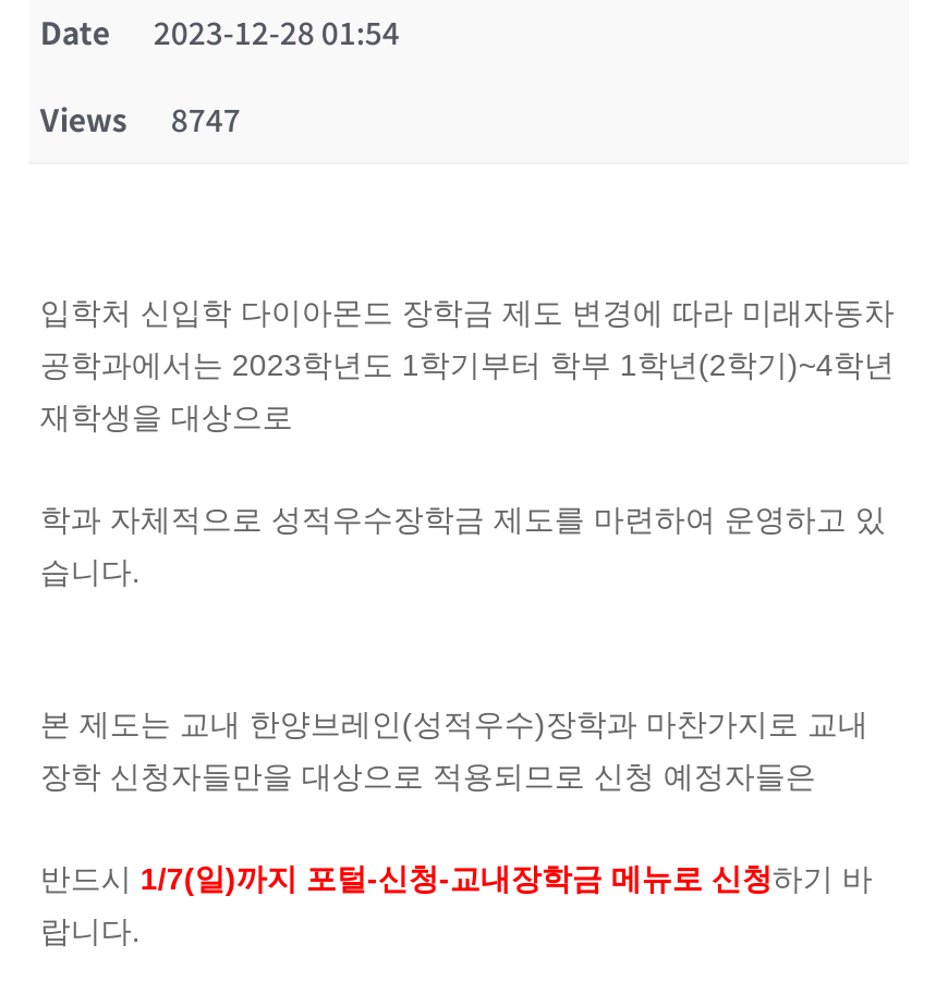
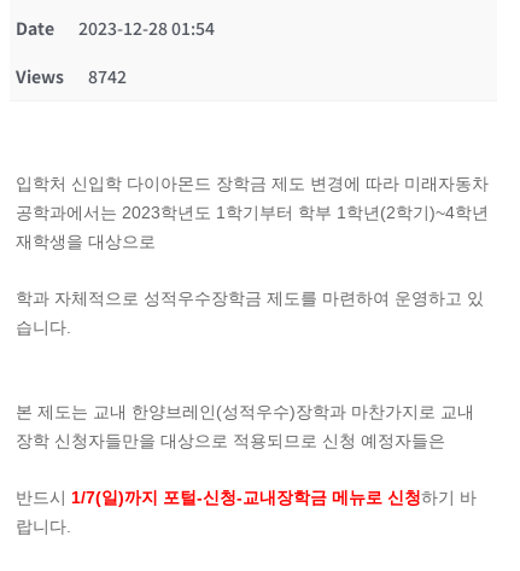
[40,97,241,140] Views 8747 -> [16,64,127,88] Views 8742

